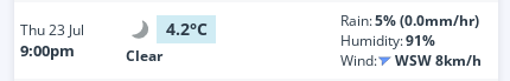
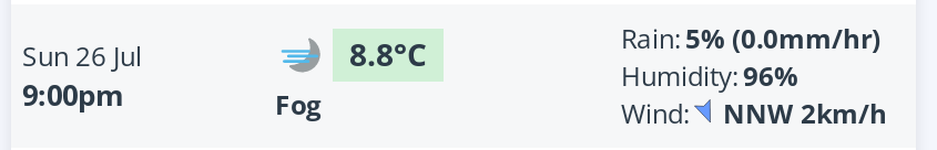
[20,19,84,39] Thu 23 Jul -> [22,36,142,74] Sun 26 Jul
[126,18,207,65] 4.2°C | Clear -> [275,33,427,122] 8.8°C | Fog
[340,30,435,50] Humidity: 91% -> [621,56,798,94] Humidity: 96%
[340,50,482,70] Wind: WSW 8km/h -> [621,94,887,131] Wind: NNW 2km/h

